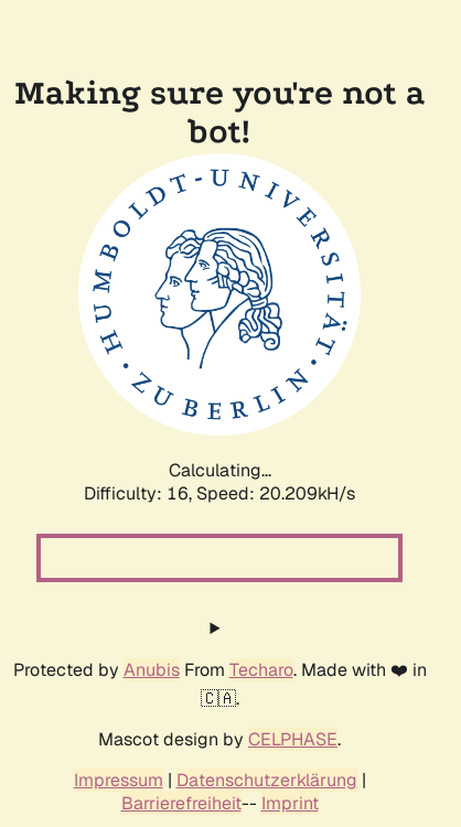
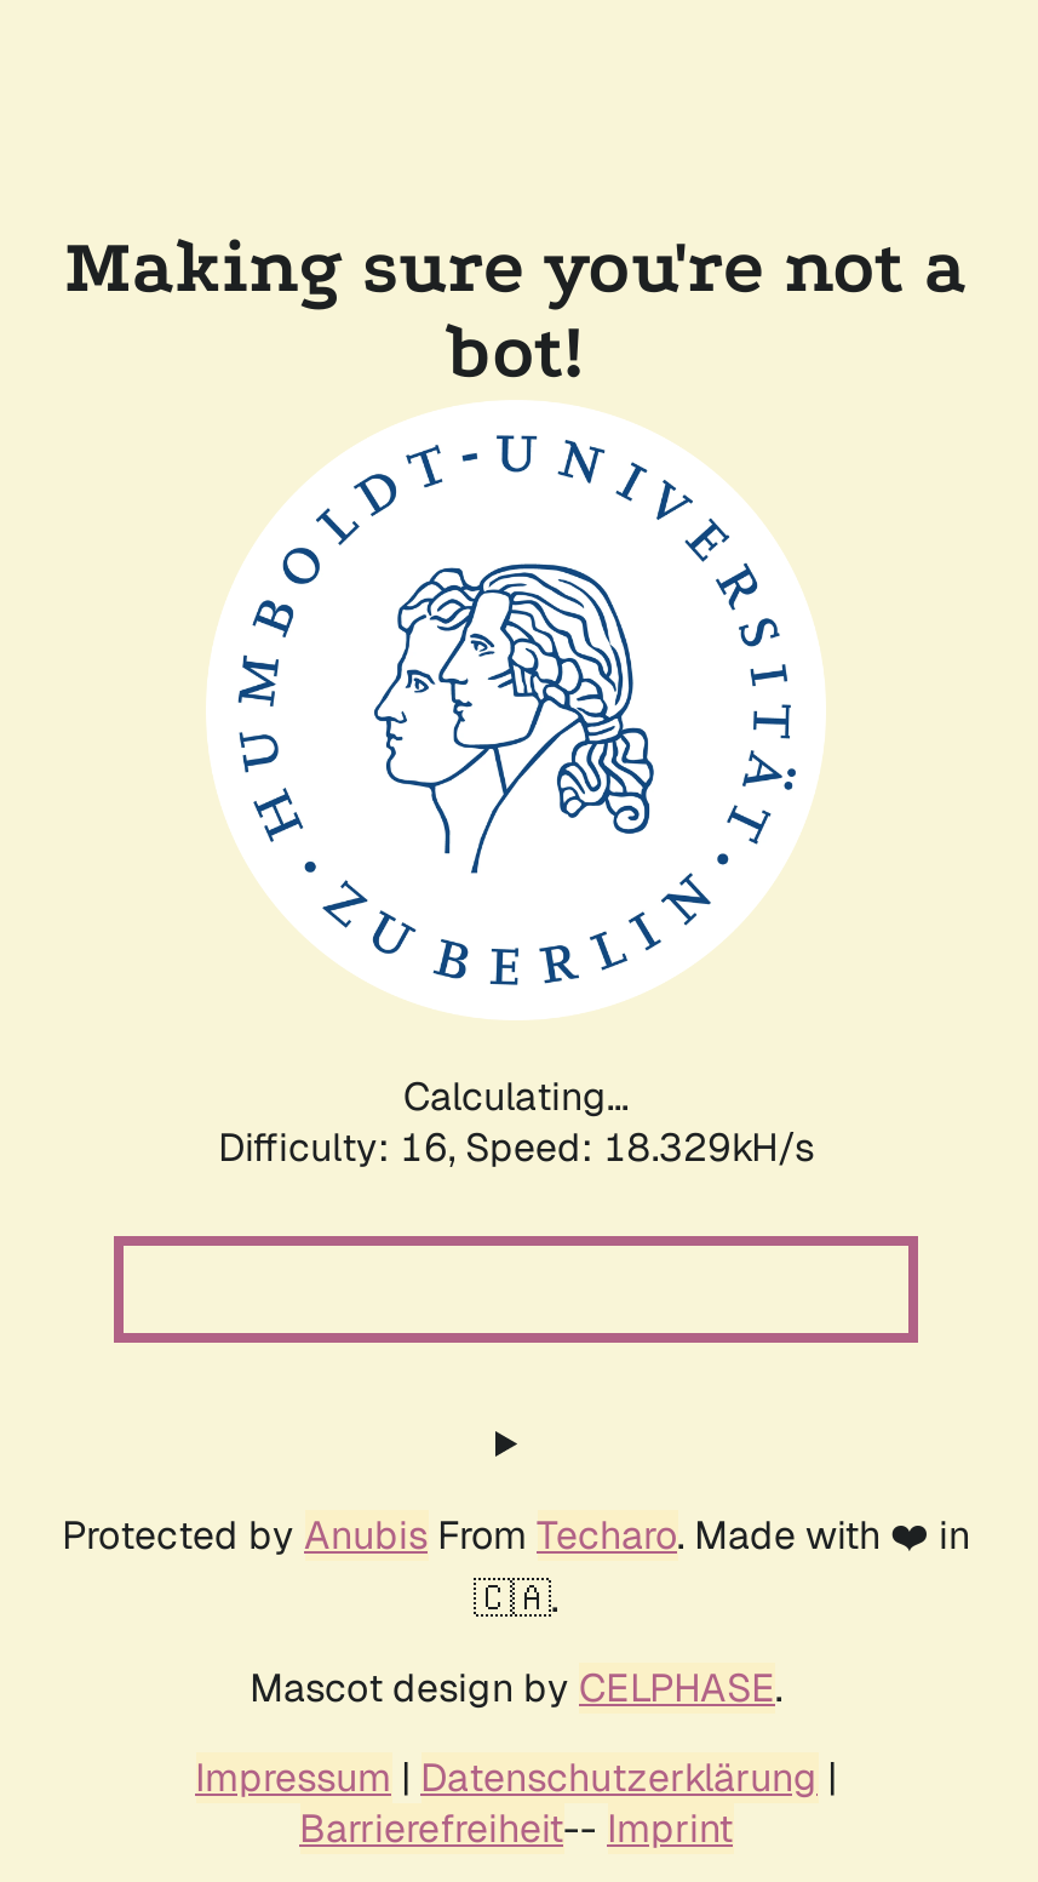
[84,482,355,505] Difficulty: 16, Speed: 20.209kH/s -> [218,1122,814,1173] Difficulty: 16, Speed: 18.329kH/s

